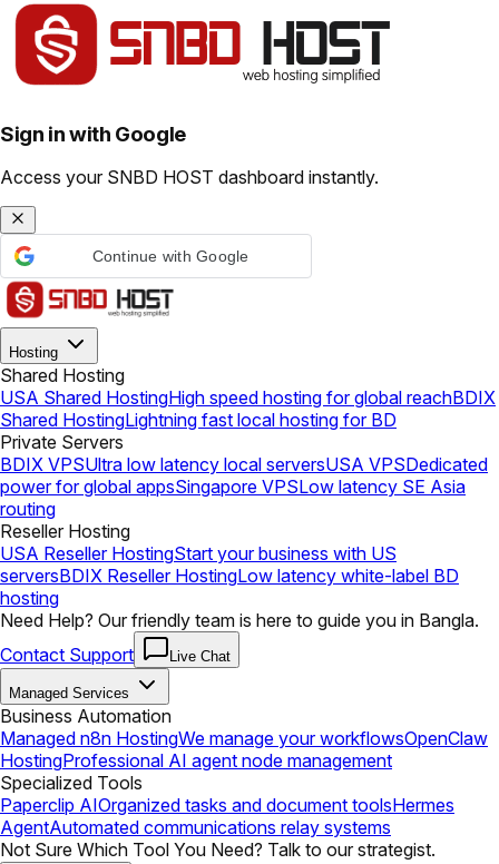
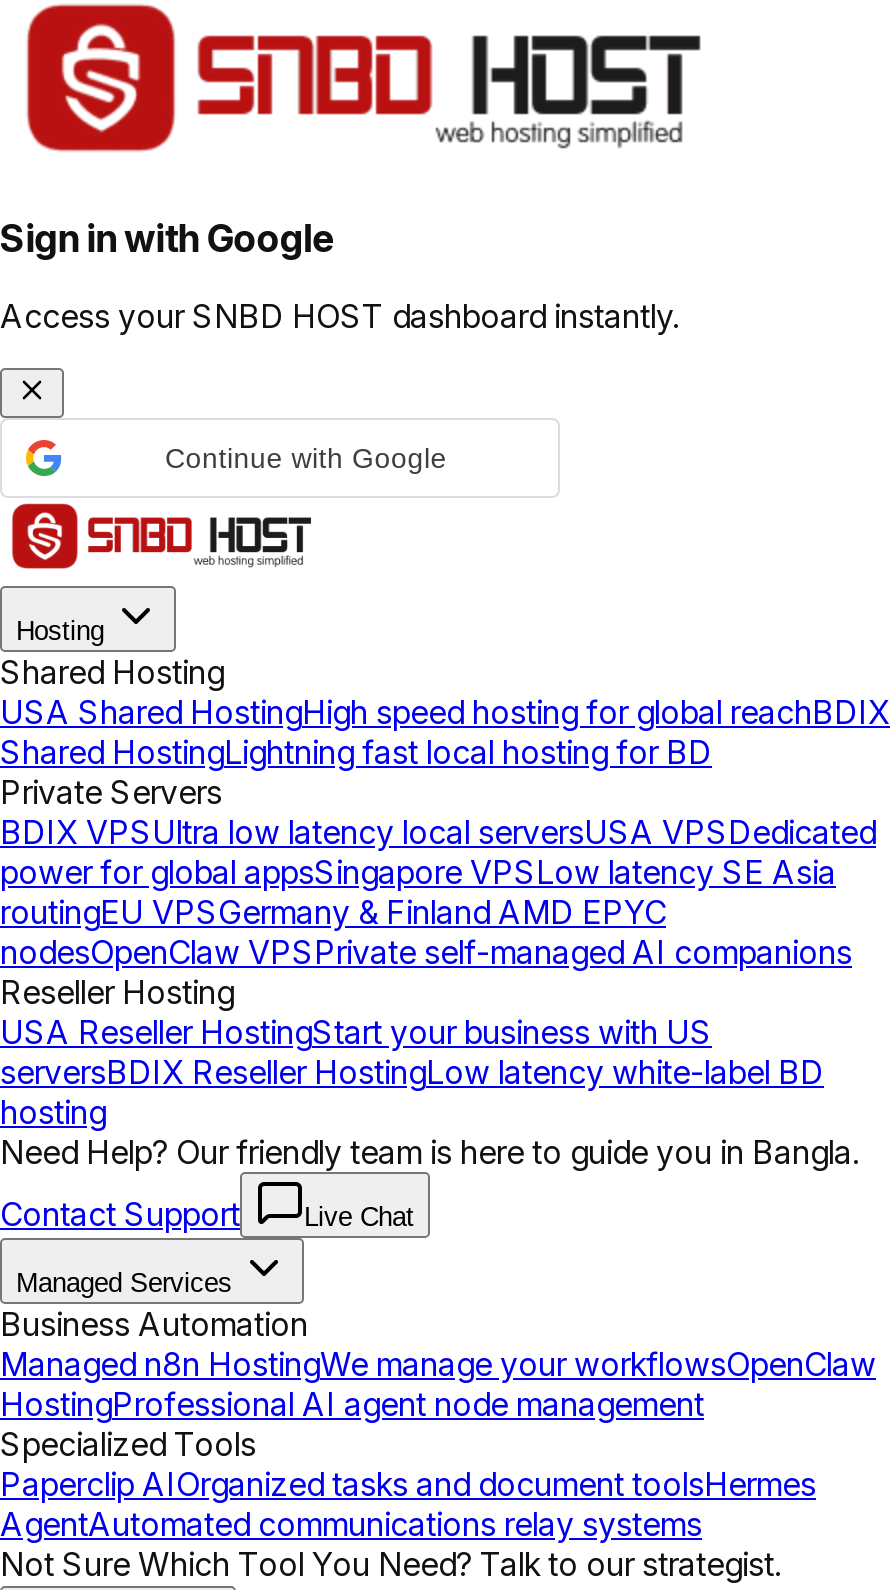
[0,498,56,520] routing -> [0,893,852,973] routingEU VPSGermany & Finland AMD EPYC | nodesOpenClaw VPS Private self-managed AI companions

